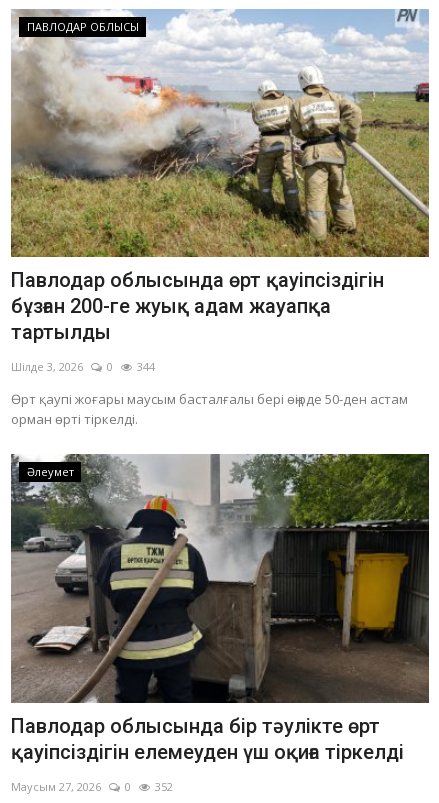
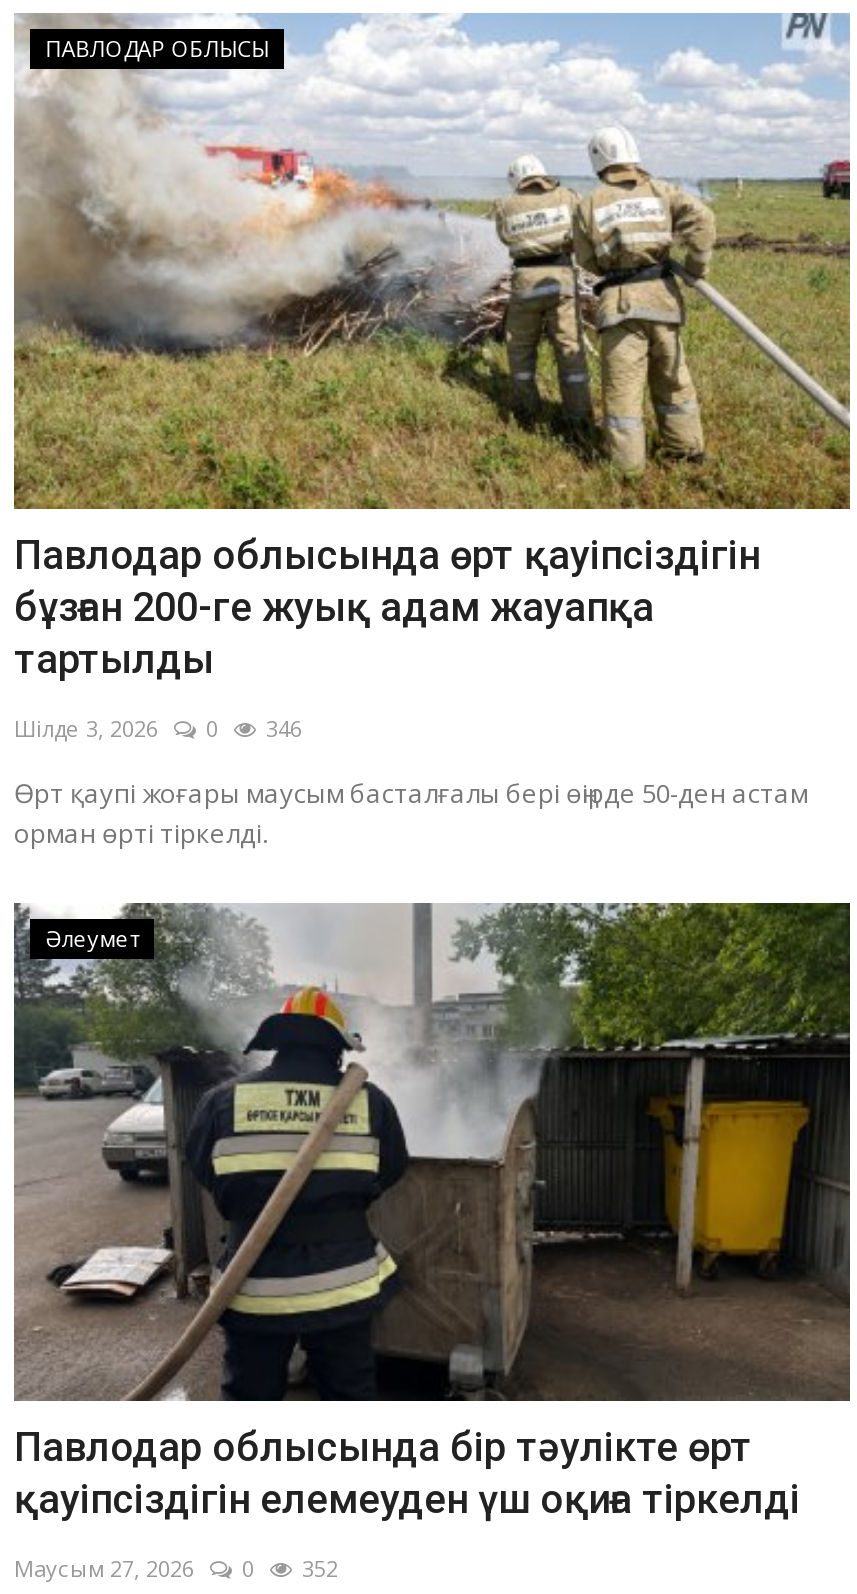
[11,359,155,374] Шілде 3, 2026 0 344 -> [14,714,302,744] Шілде 3, 2026 0 346

